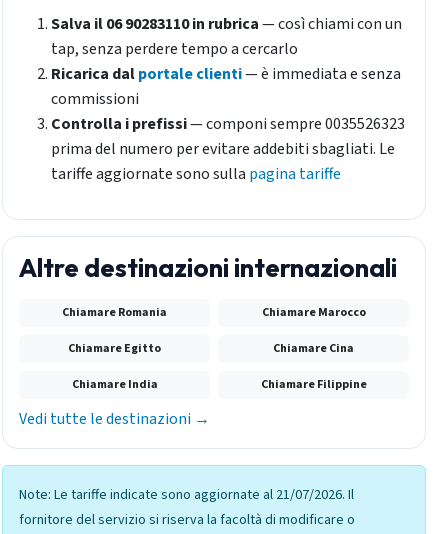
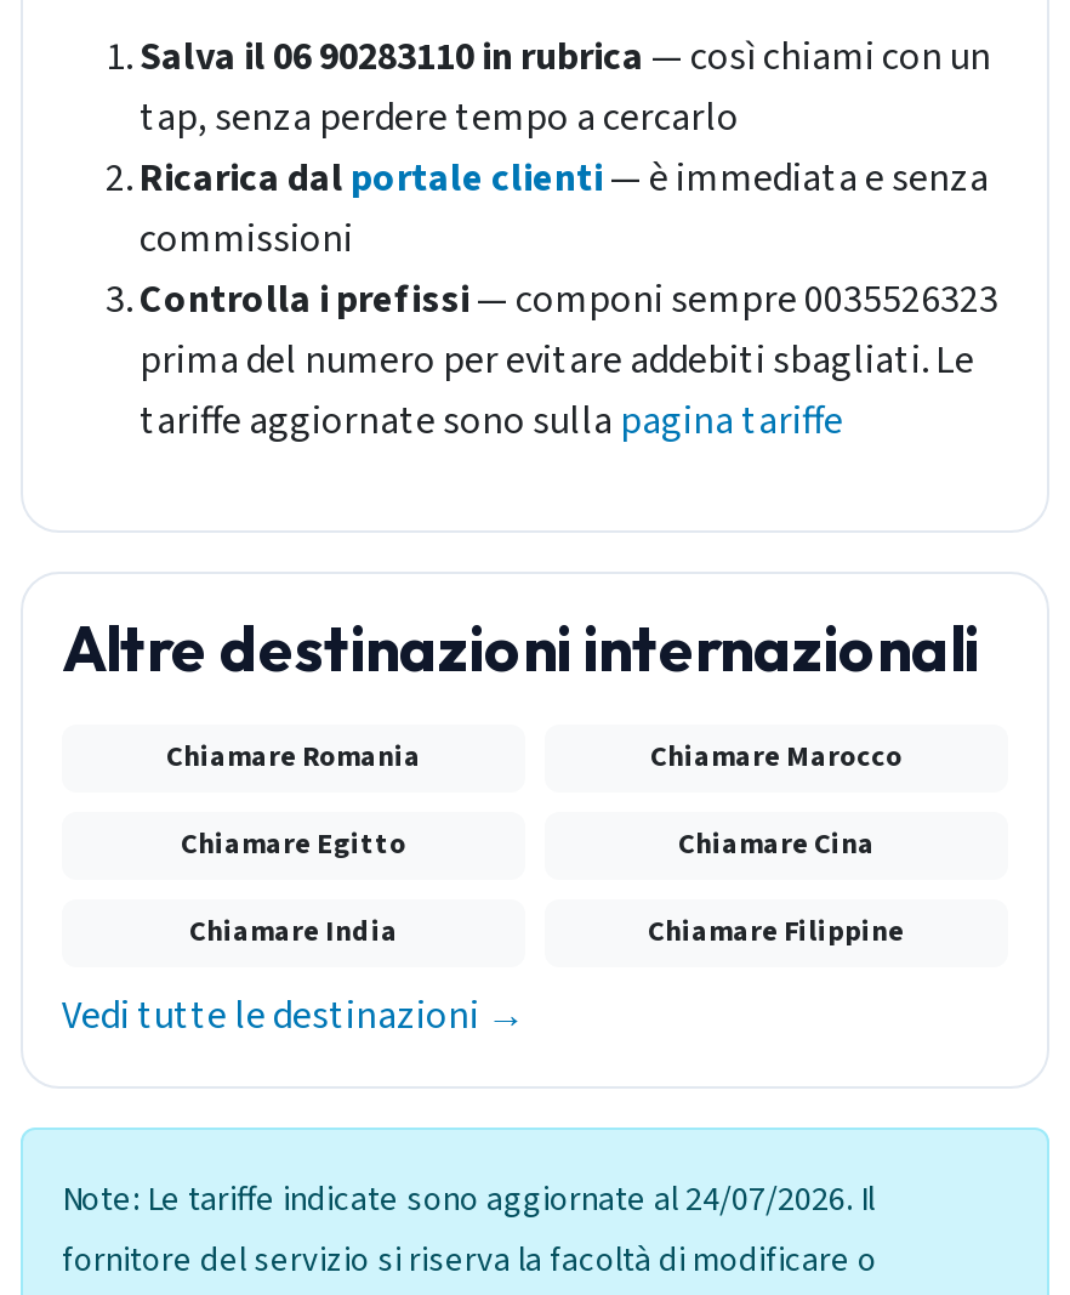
[19,485,354,505] Note: Le tariffe indicate sono aggiornate al 21/07/2026. Il -> [62,1176,875,1225] Note: Le tariffe indicate sono aggiornate al 24/07/2026. Il

